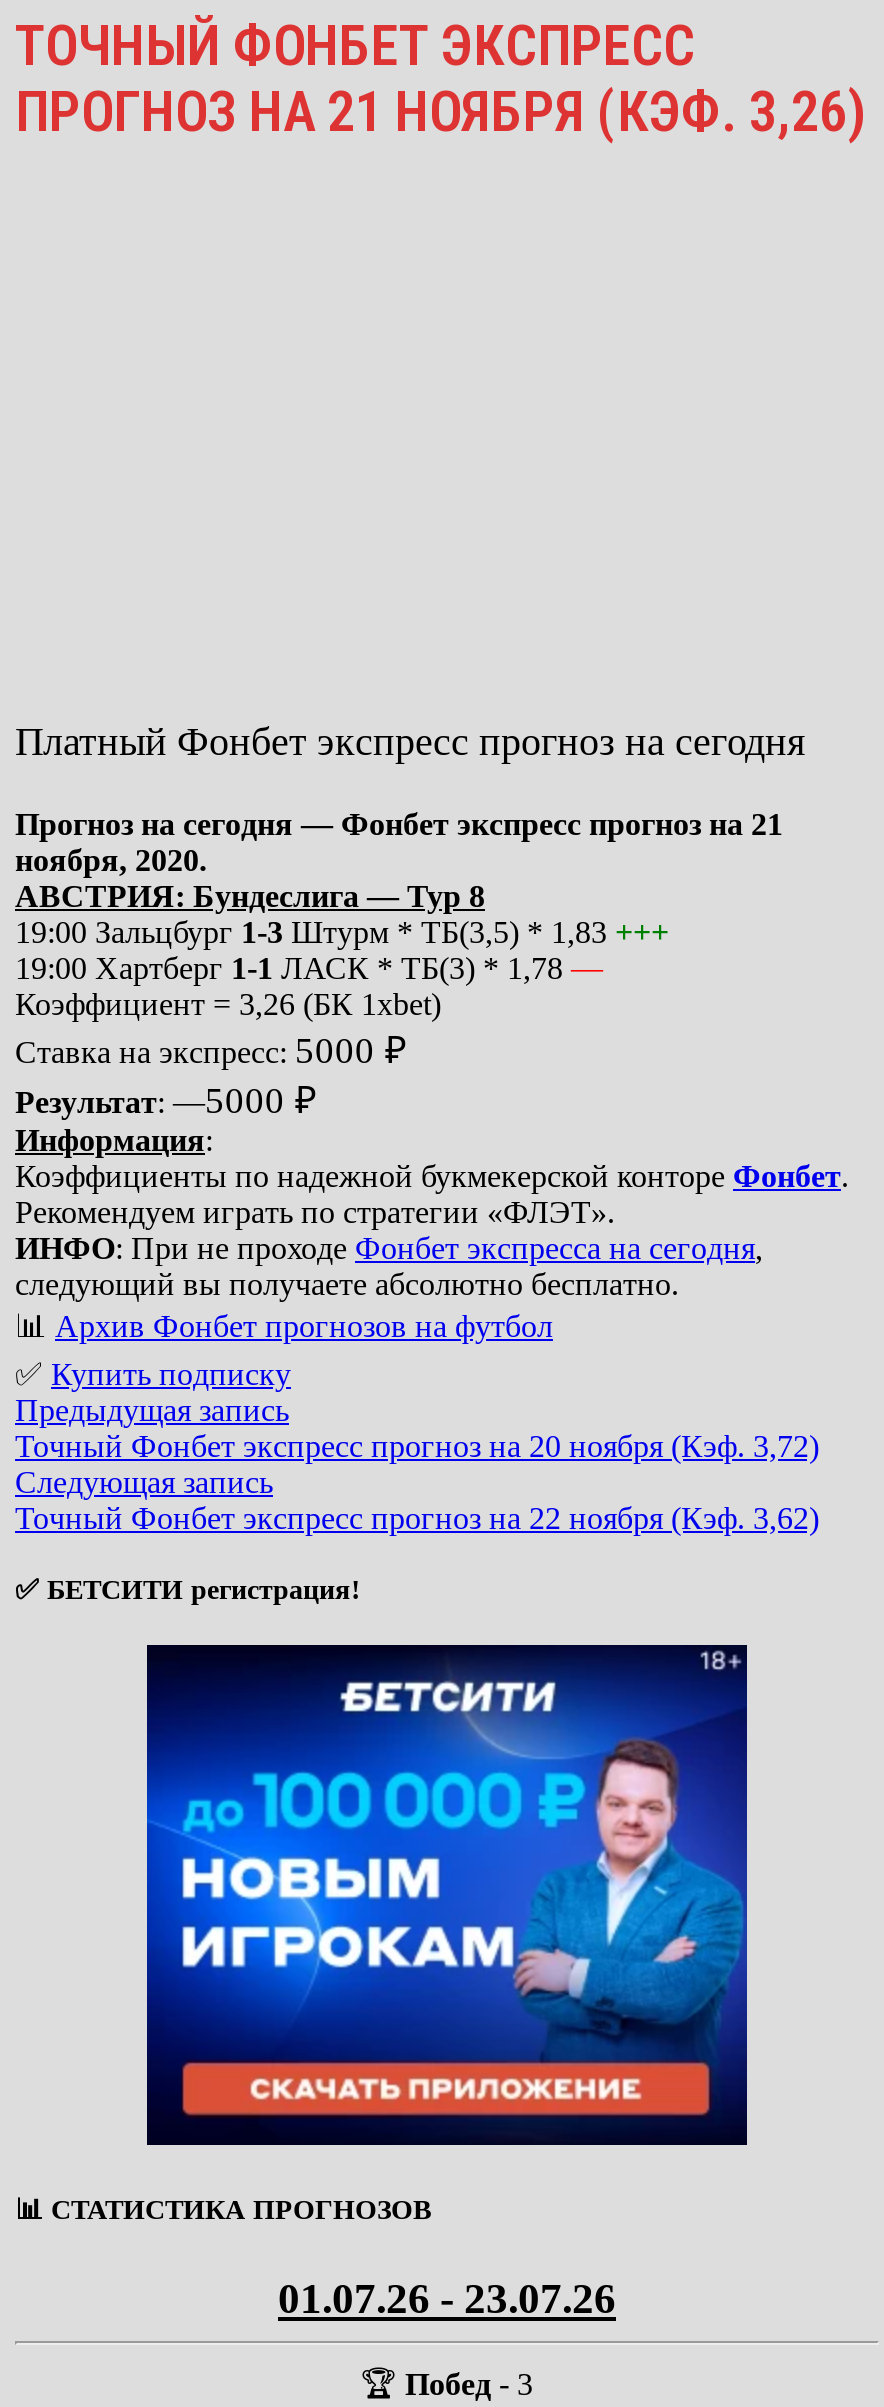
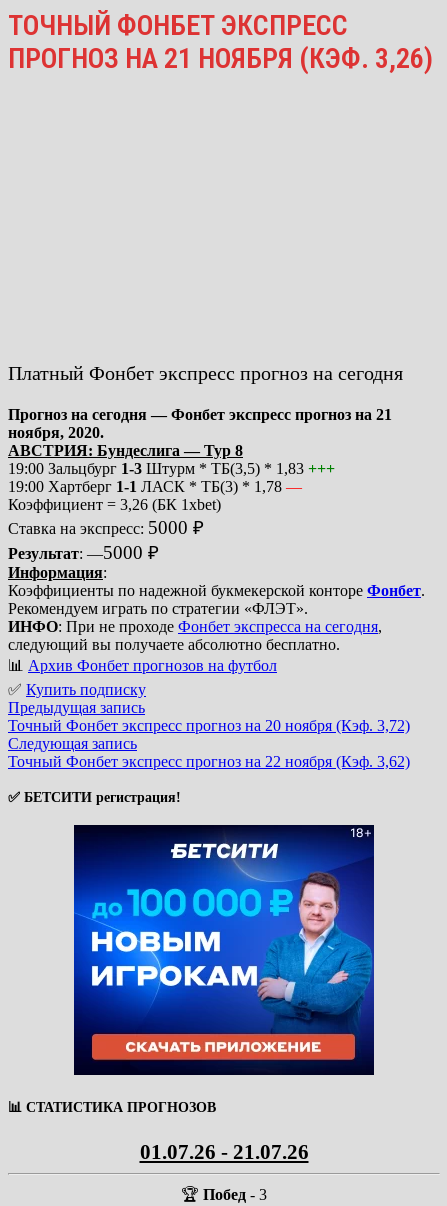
[278,2274,616,2322] 01.07.26 - 23.07.26 -> [139,1140,308,1164] 01.07.26 - 21.07.26

